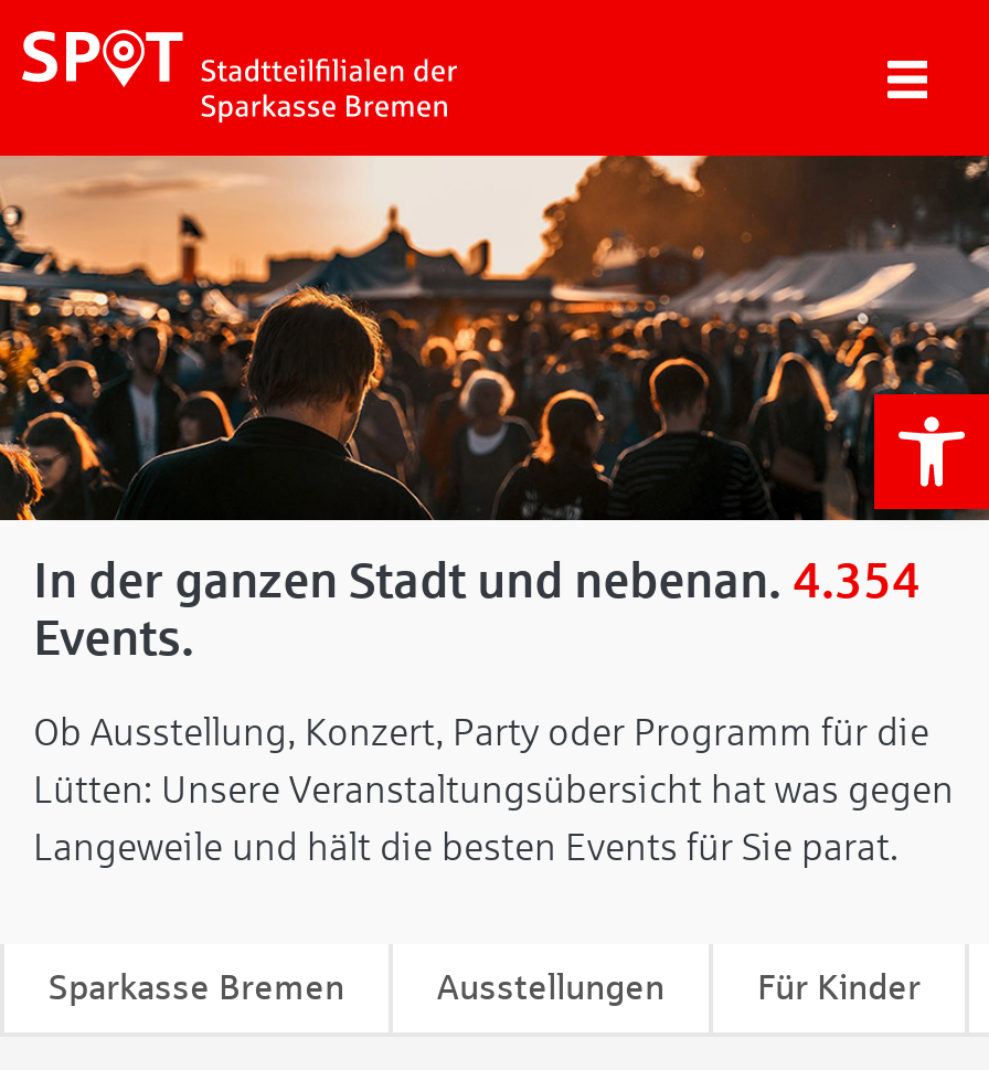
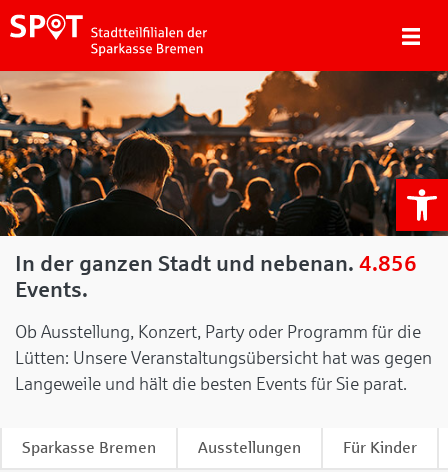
[33,553,921,608] In der ganzen Stadt und nebenan. 4.354 -> [15,251,417,276] In der ganzen Stadt und nebenan. 4.856

